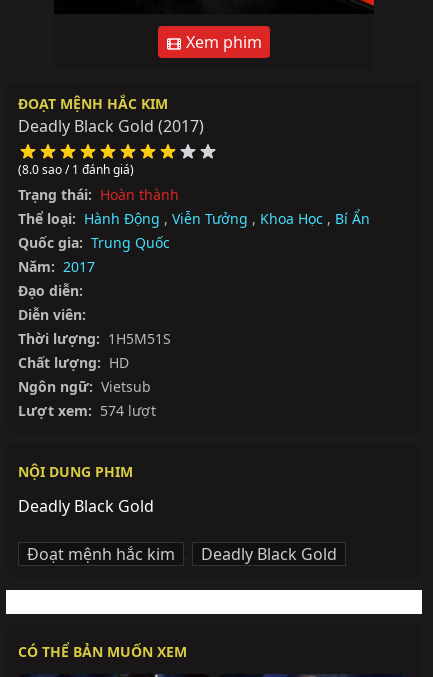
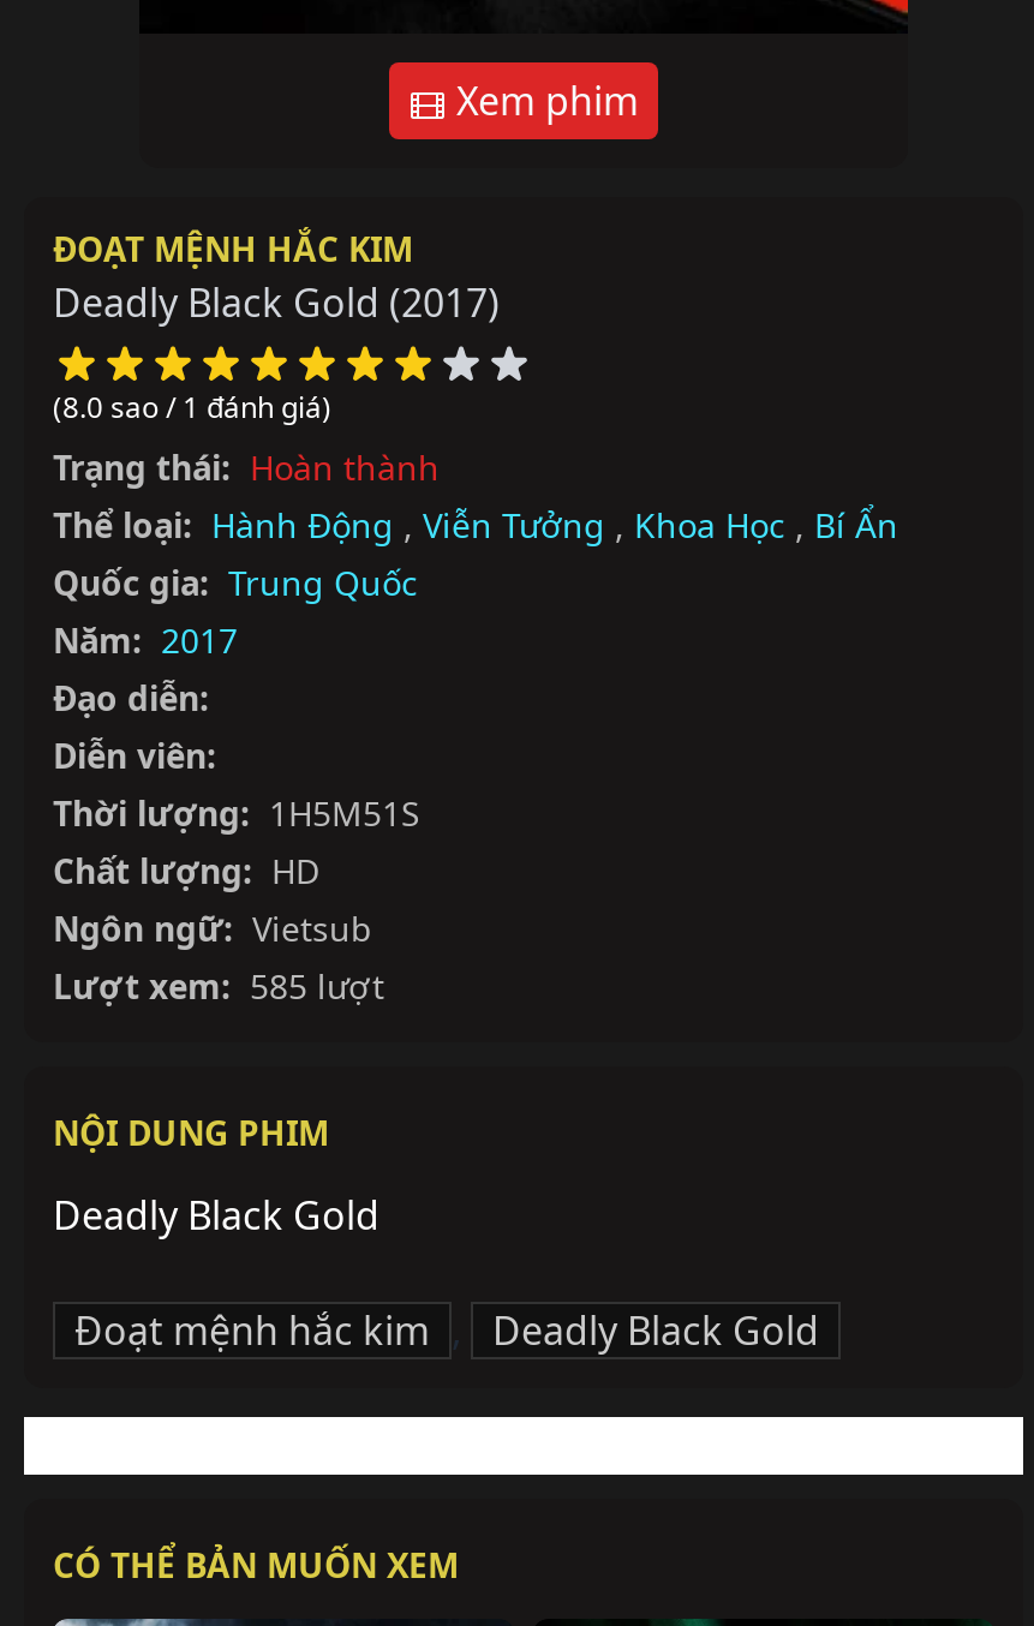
[18,401,156,420] Lượt xem: 574 lượt -> [53,963,384,1009] Lượt xem: 585 lượt

